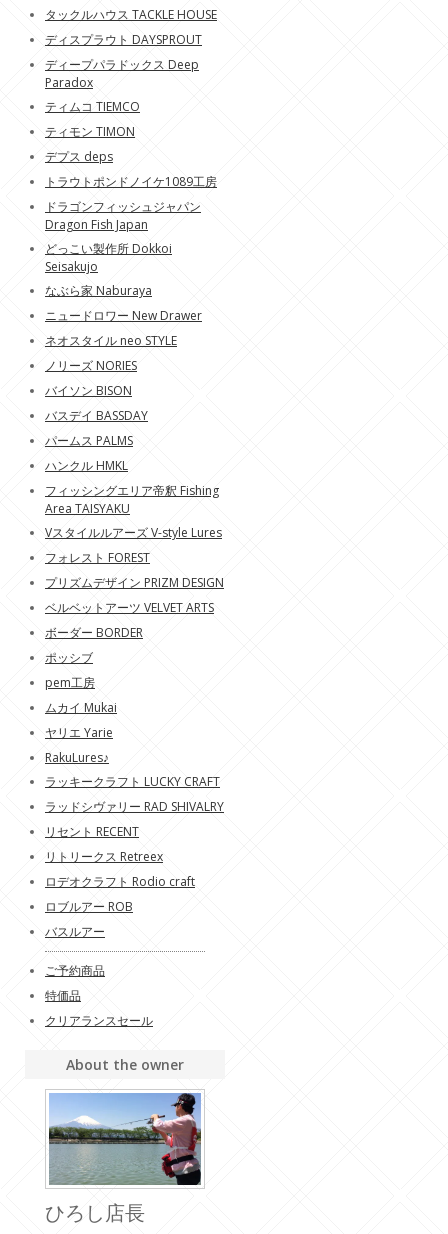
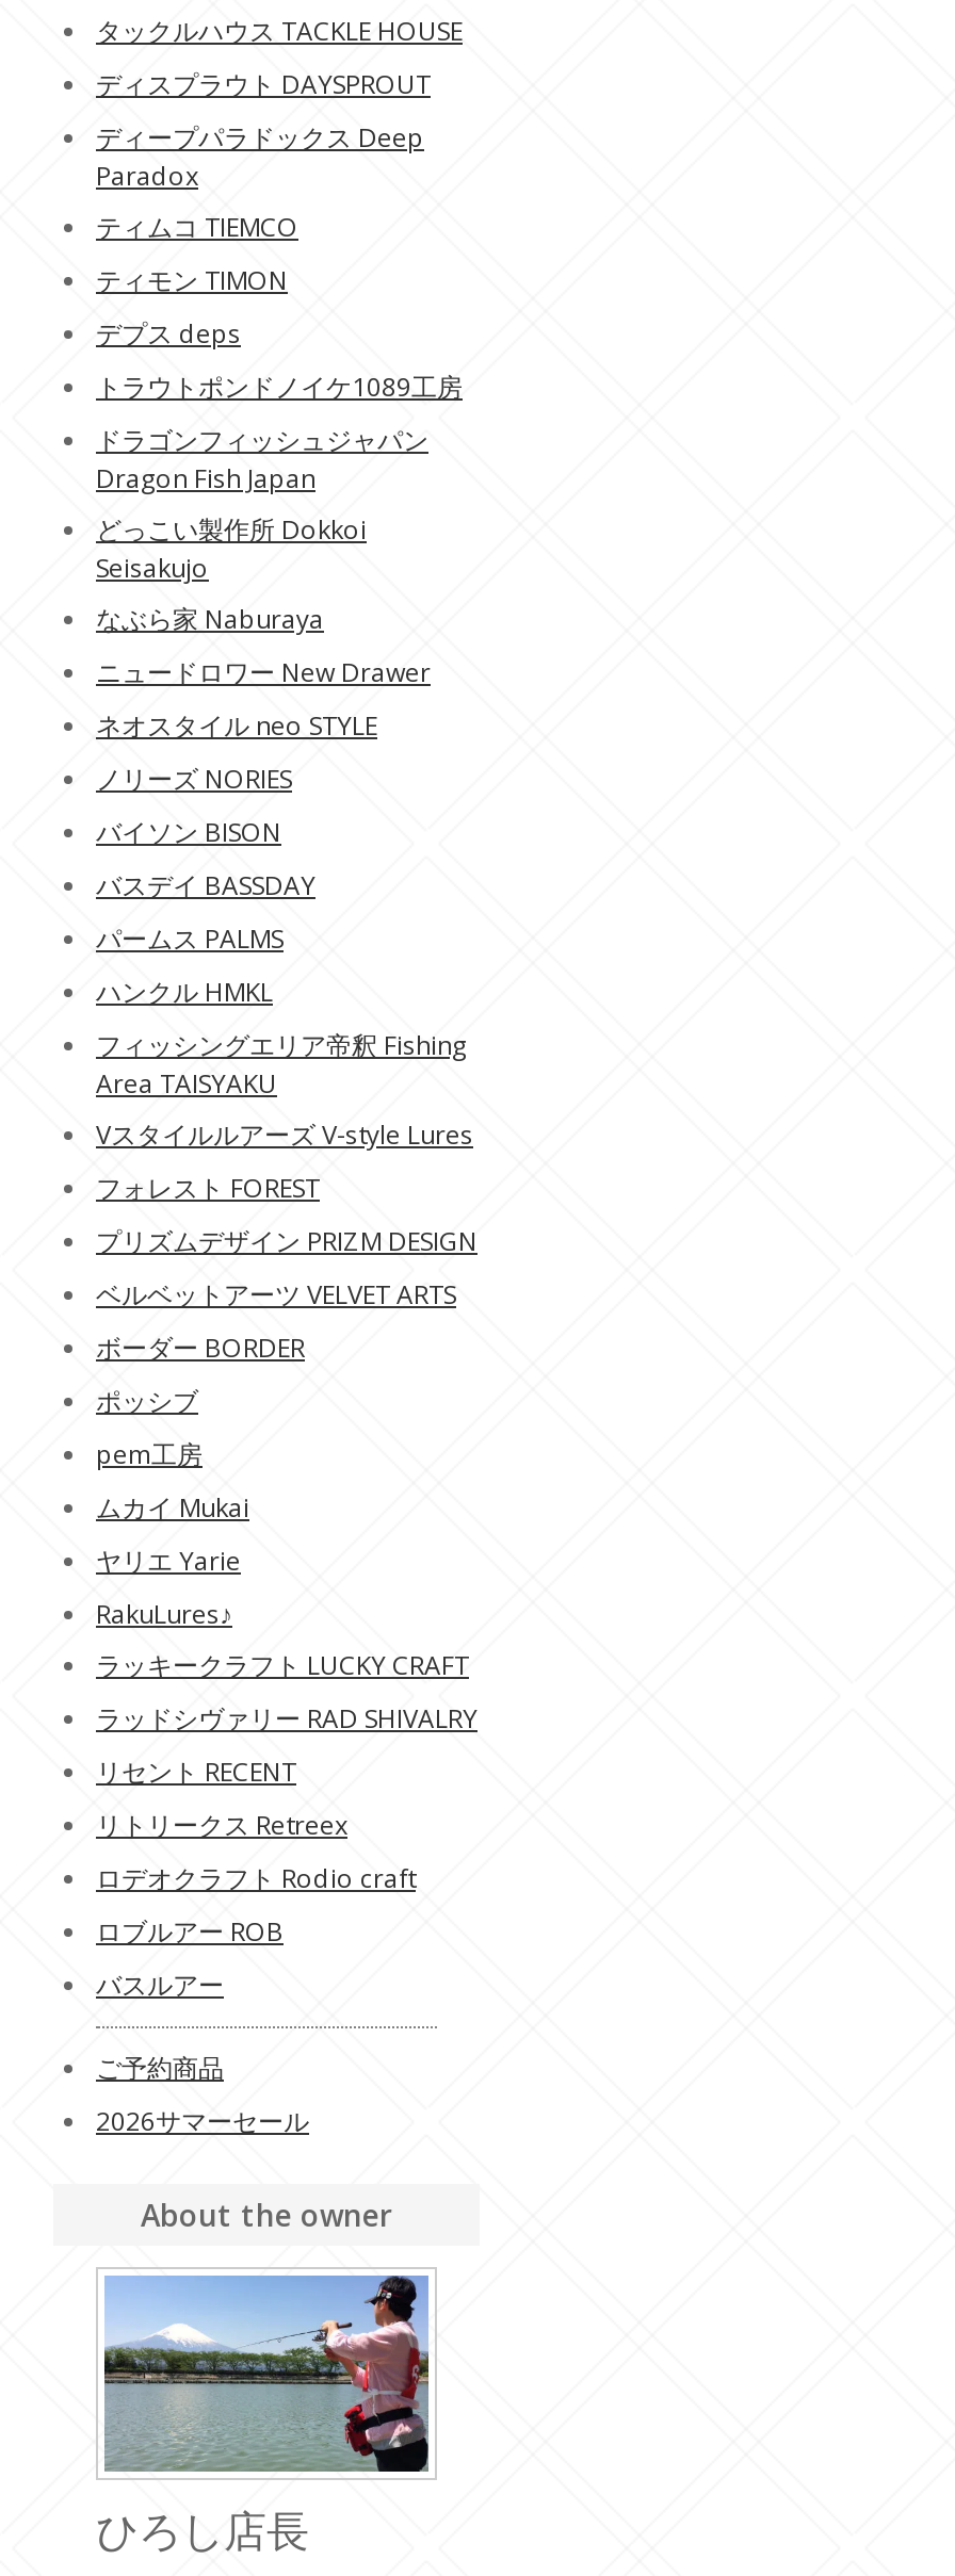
[45,987,153,1029] 特価品 | クリアランスセール -> [96,2103,309,2139] 2026サマーセール

